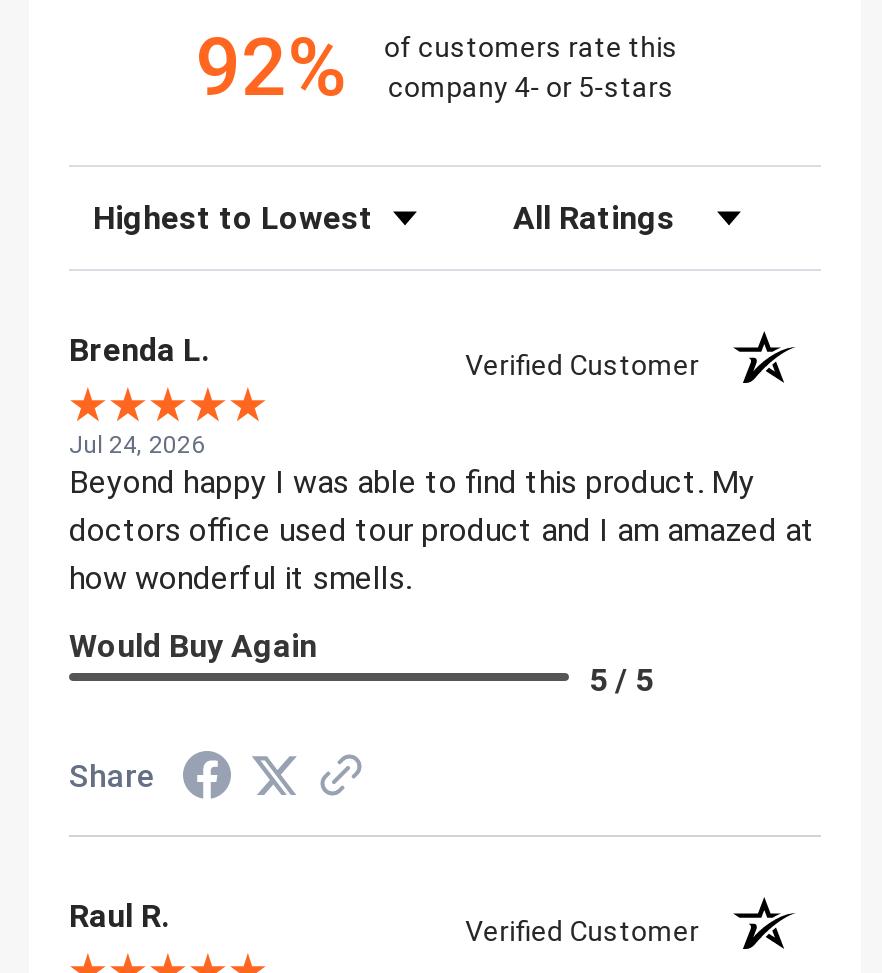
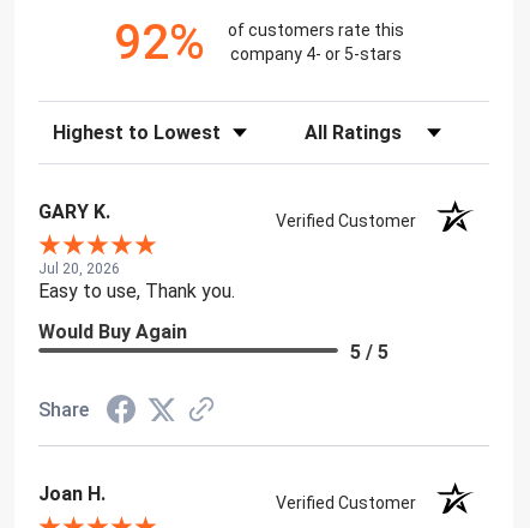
[69,331,209,369] Brenda L. -> [38,200,110,223] GARY K.
[69,431,815,597] Jul 24, 2026 | Beyond happy I was able to find this product. My | doctors office used tour product and I am amazed at | how wonderful it smells. -> [38,260,235,302] Jul 20, 2026 | Easy to use, Thank you.
[69,897,169,935] Raul R. -> [38,482,106,505] Joan H.

